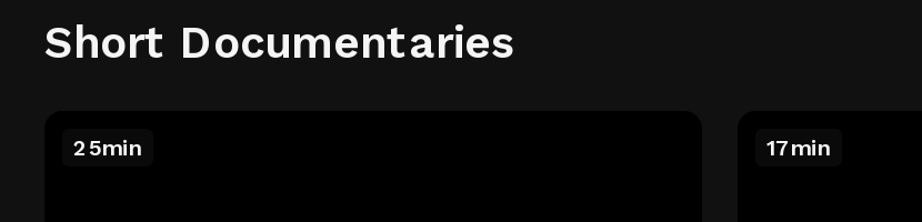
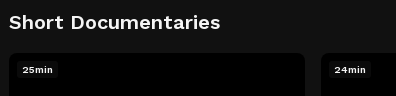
[766,134,831,159] 17min -> [334,63,366,74] 24min

